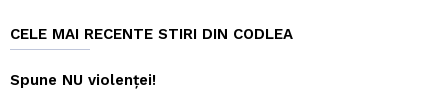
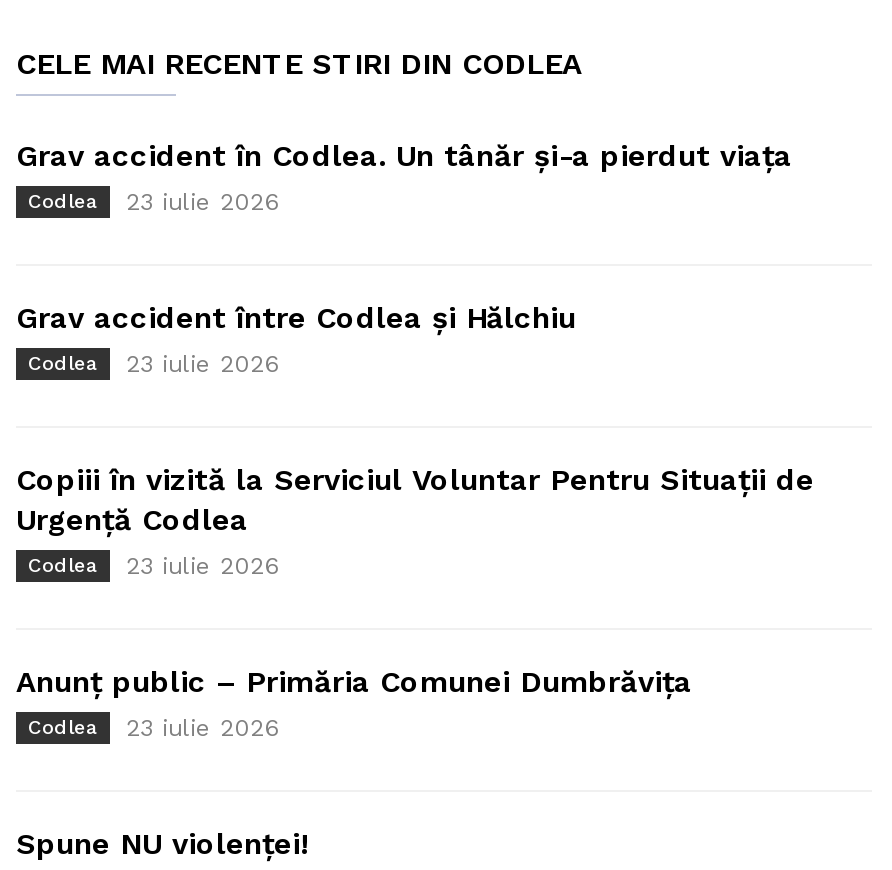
none -> [16,137,814,741] Grav accident în Codlea. Un tânăr și-a pierdut viața | Codlea | 23 iulie 2026 | Grav accident între Codlea și Hălchiu | Codlea | 23 iulie 2026 | Copiii în vizită la Serviciul Voluntar Pentru Situații de | Urgență Codlea | Codlea | 23 iulie 2026 | Anunț public – Primăria Comunei Dumbrăvița | Codlea | 23 iulie 2026

